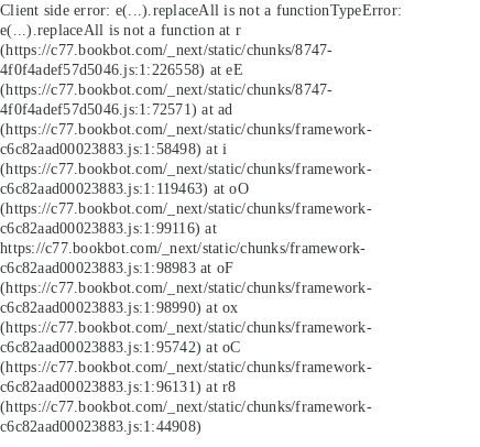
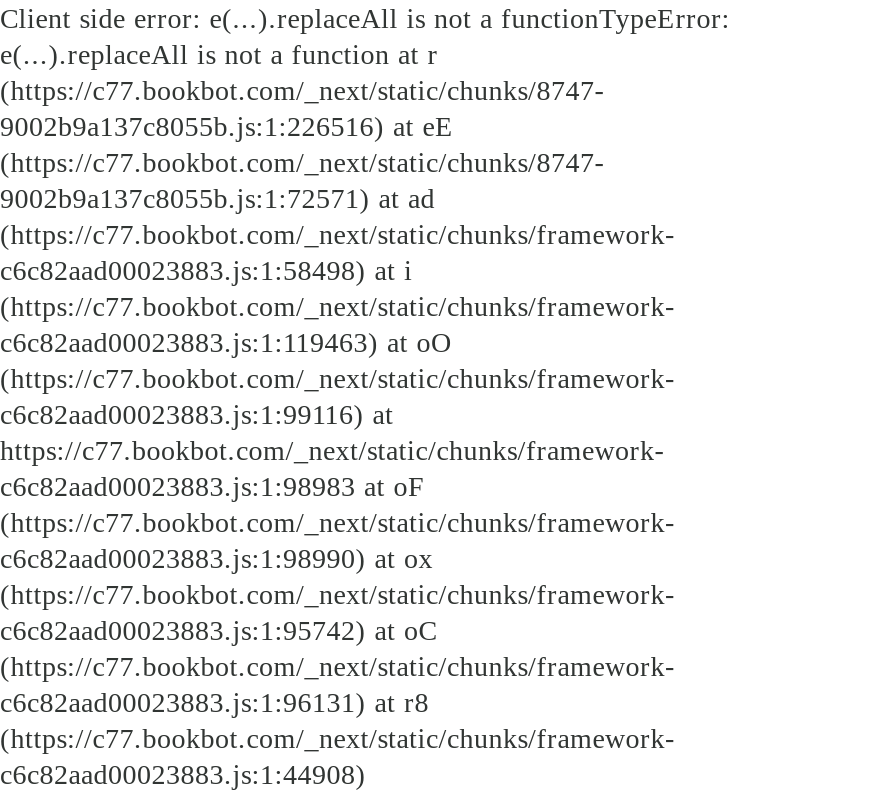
[0,61,243,78] 4f0f4adef57d5046.js:1:226558) at eE -> [0,110,454,142] 9002b9a137c8055b.js:1:226516) at eE
[0,100,233,118] 4f0f4adef57d5046.js:1:72571) at ad -> [0,182,435,214] 9002b9a137c8055b.js:1:72571) at ad

